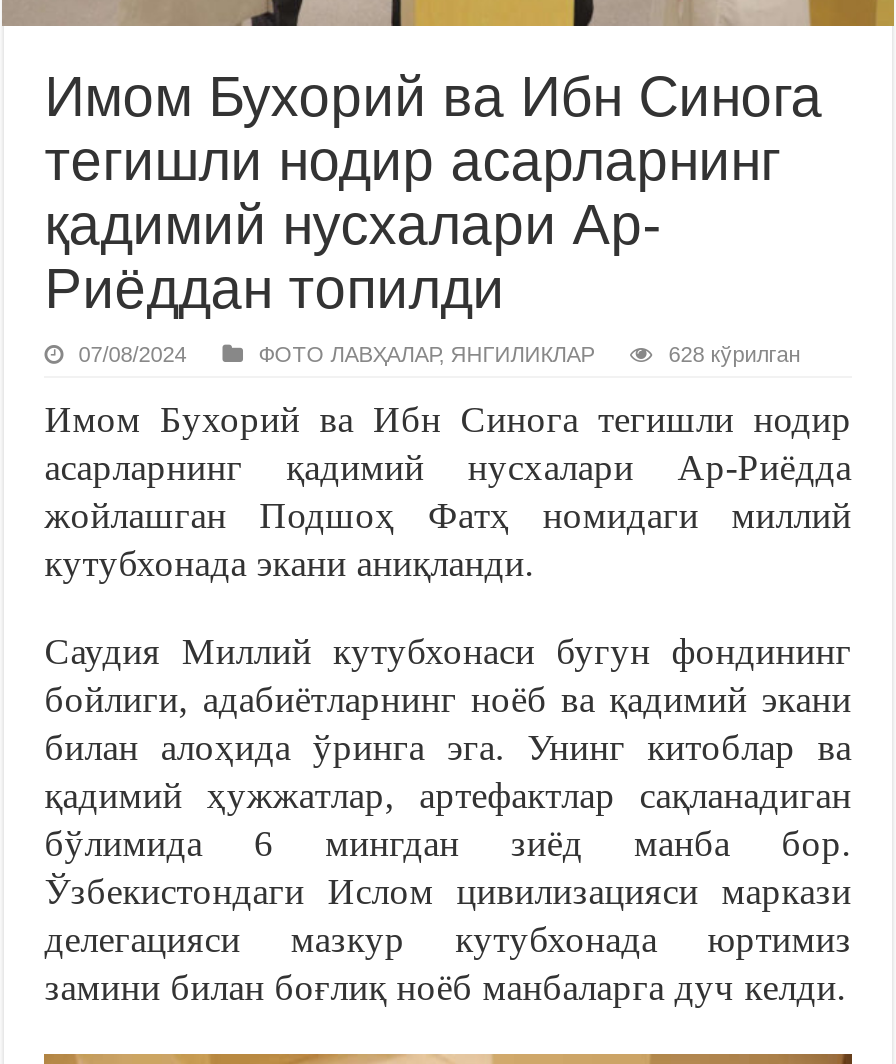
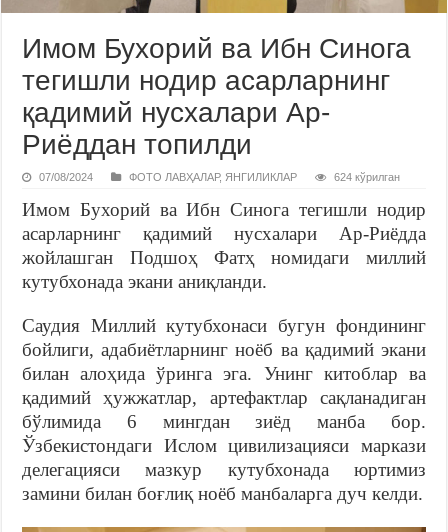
[668,341,800,365] 628 кўрилган -> [334,171,400,183] 624 кўрилган

